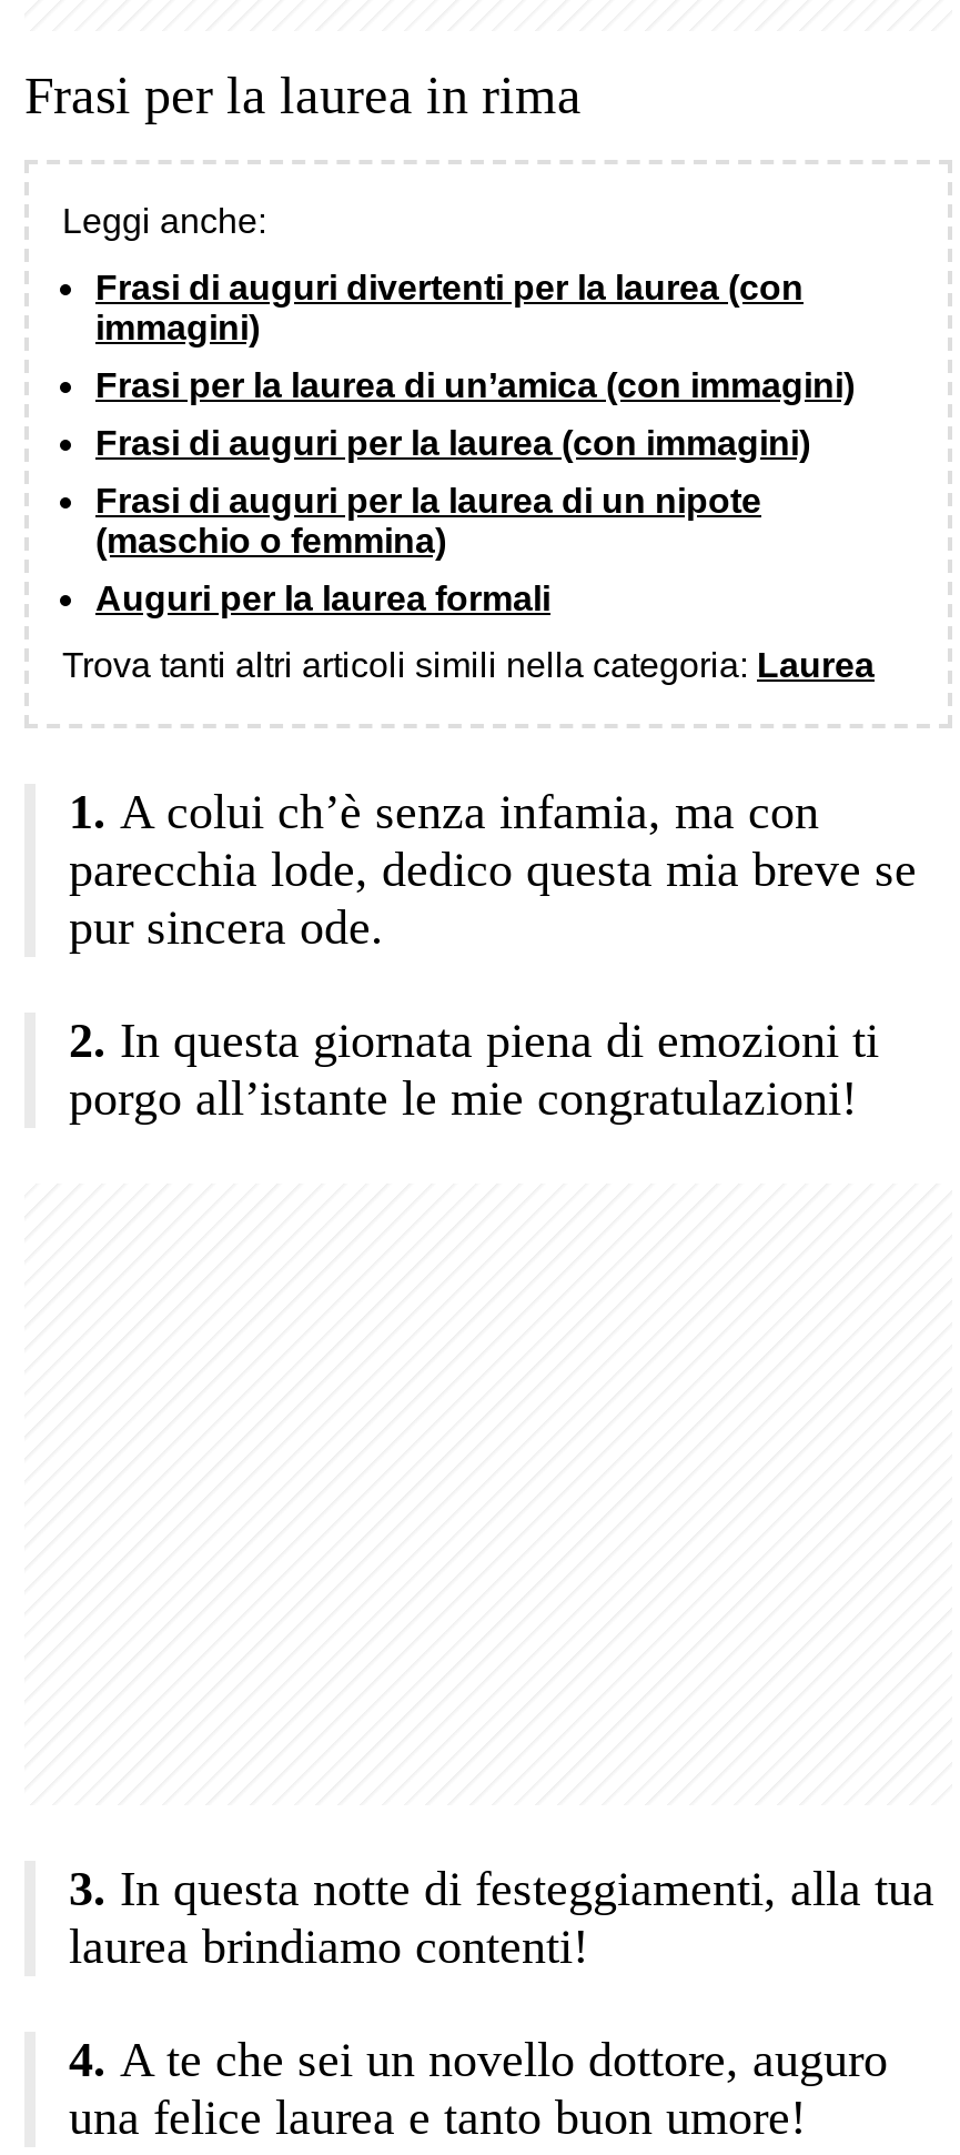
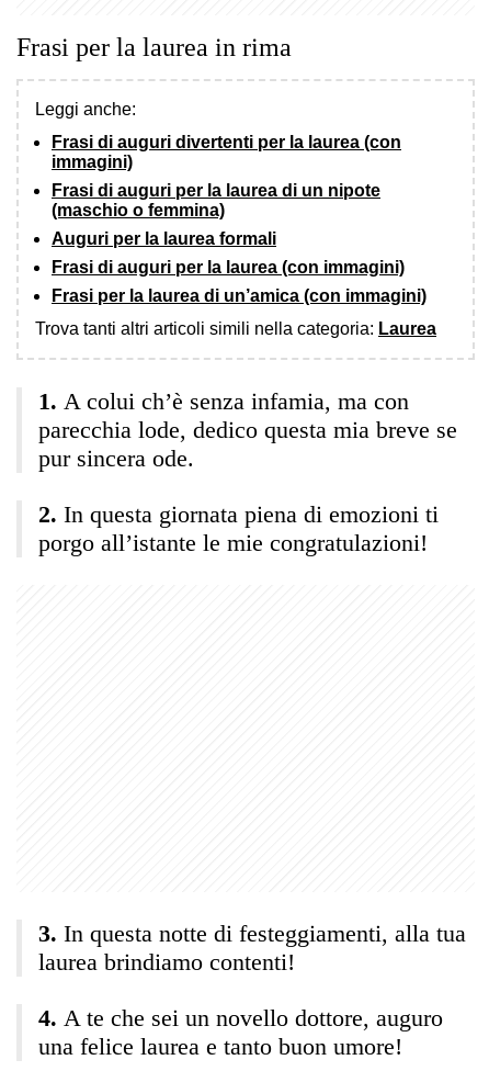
moved [95,365,855,461] -> [52,257,427,305]: Frasi di auguri per la laurea (con immagini) | Frasi per la laurea di un’amica (con immagini)
moved [95,481,761,616] -> [52,181,380,248]: Frasi di auguri per la laurea di un nipote | (maschio o femmina) | Auguri per la laurea formali

